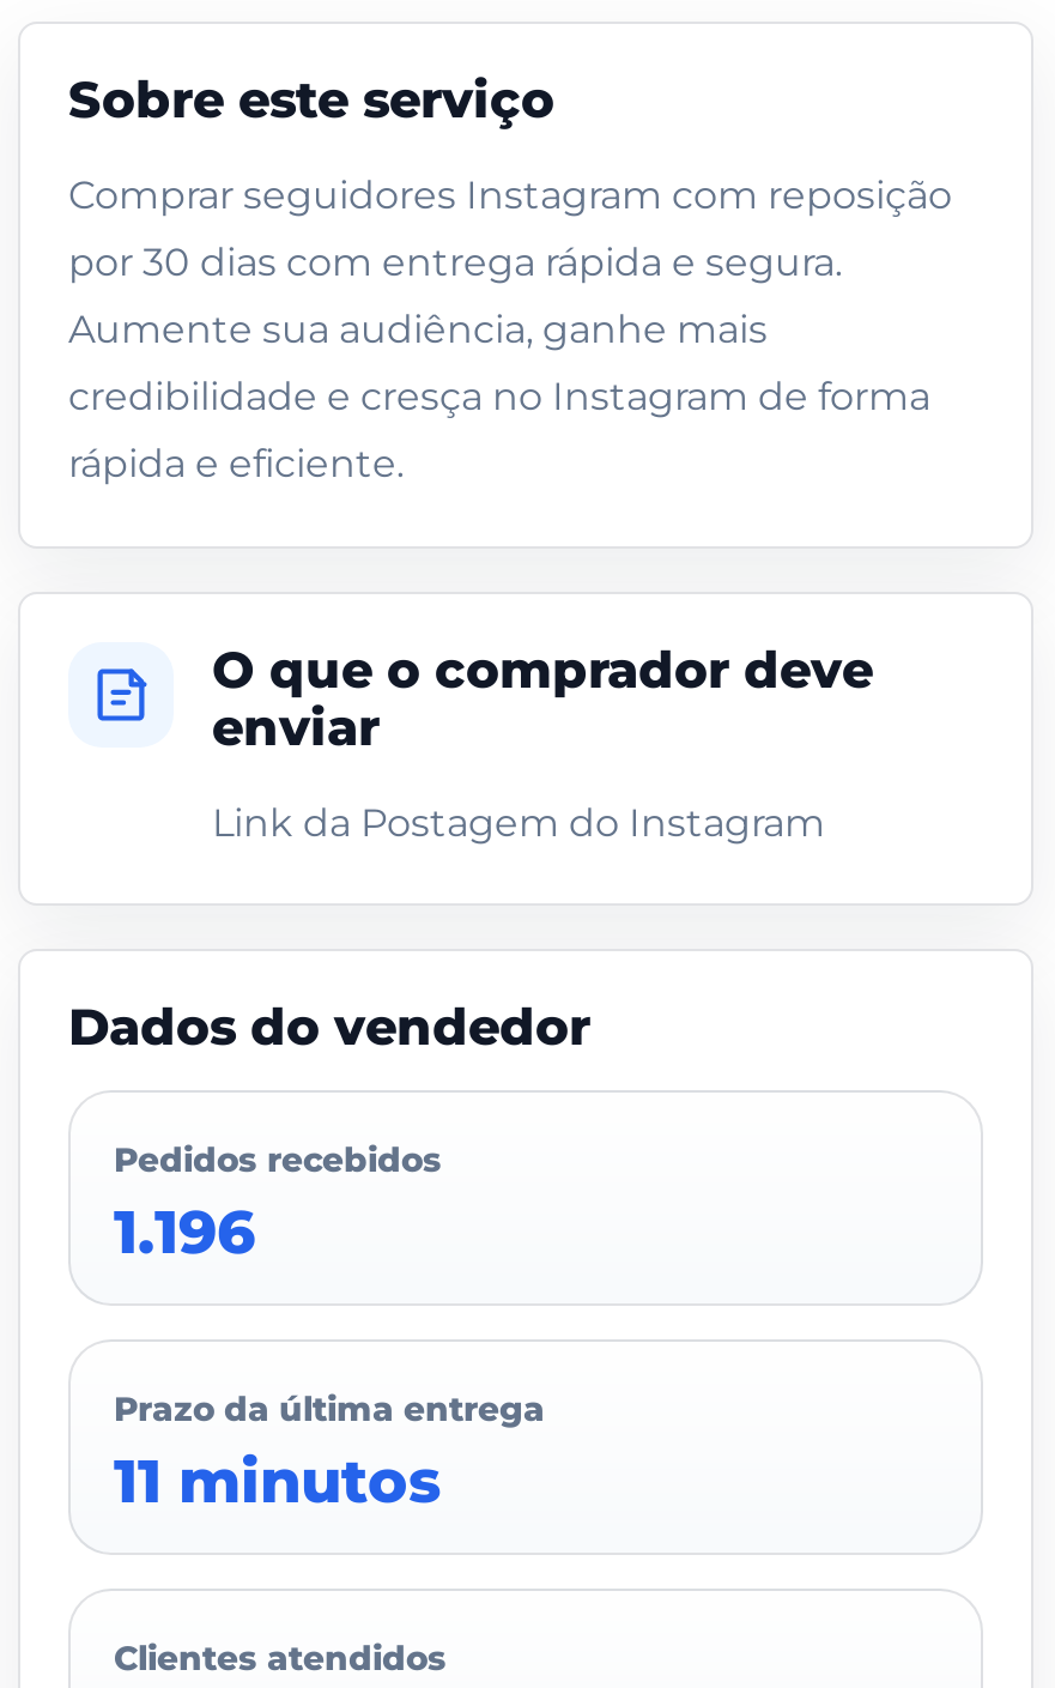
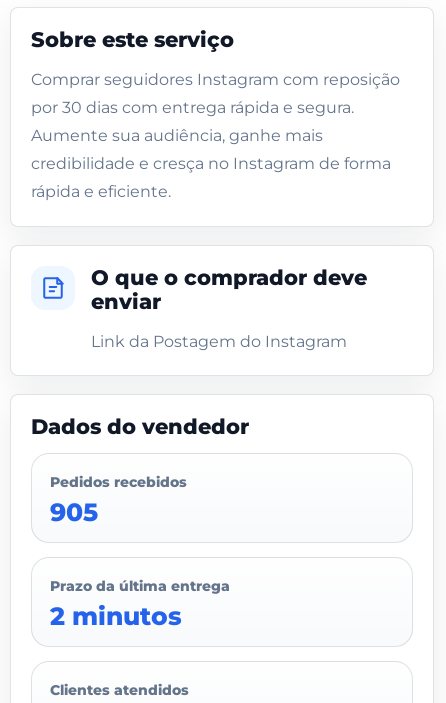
[114,1196,255,1267] 1.196 -> [50,497,98,527] 905
[114,1445,442,1517] 11 minutos -> [50,601,182,631] 2 minutos

